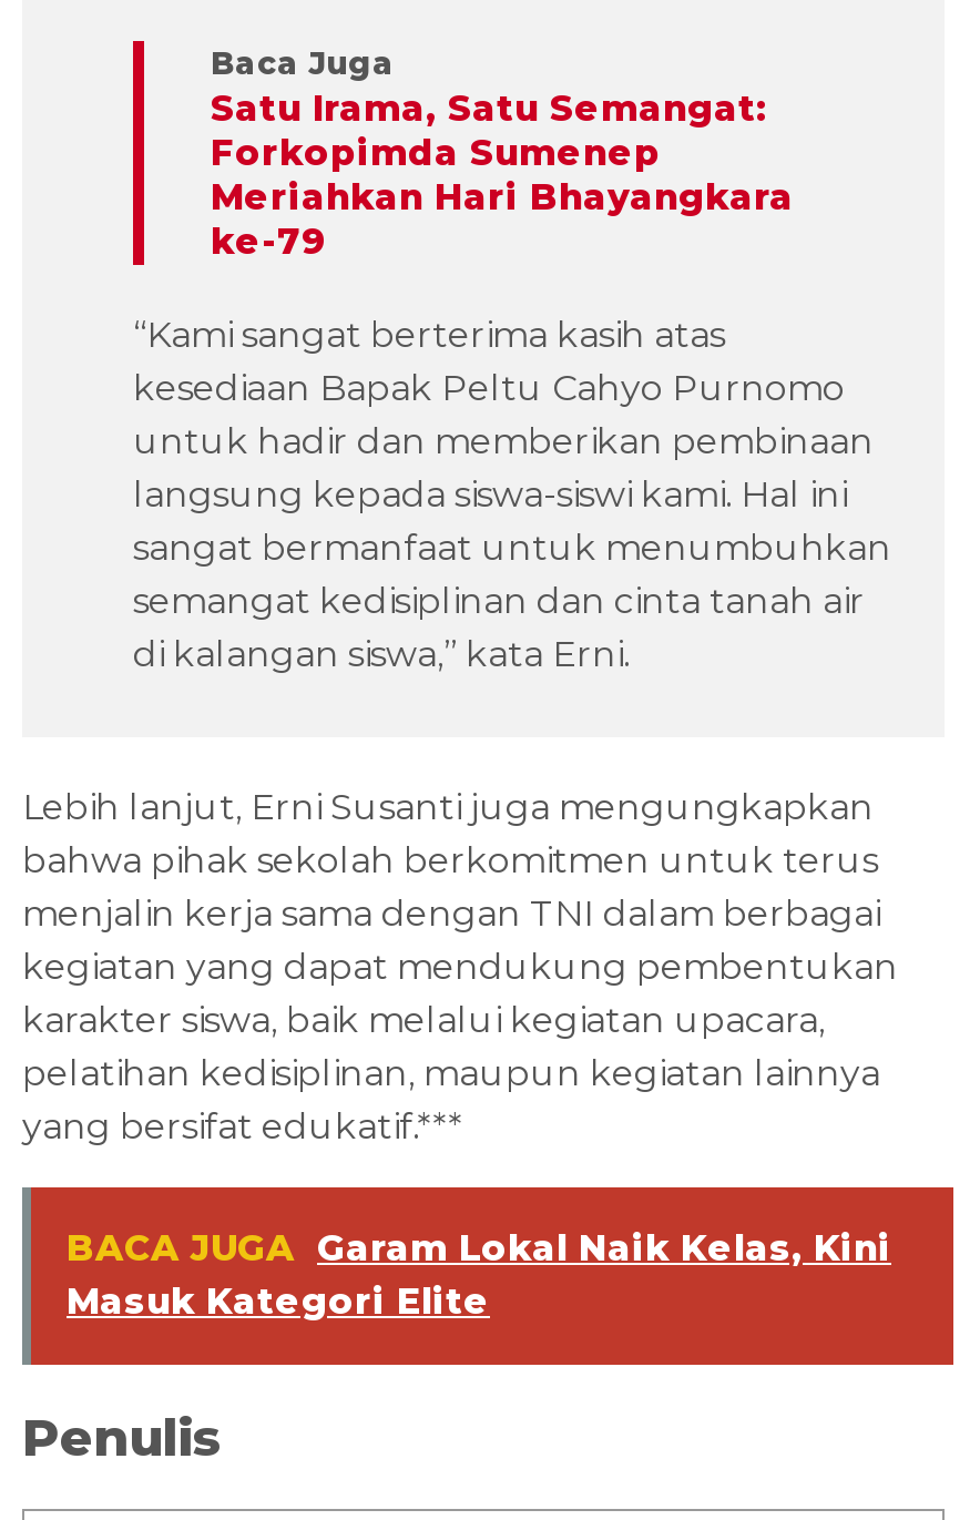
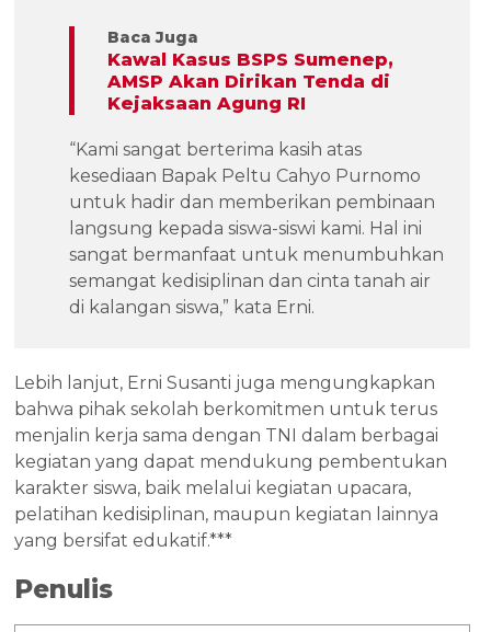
[211,87,794,262] Satu Irama, Satu Semangat: | Forkopimda Sumenep | Meriahkan Hari Bhayangkara | ke-79 -> [107,49,393,114] Kawal Kasus BSPS Sumenep, | AMSP Akan Dirikan Tenda di | Kejaksaan Agung RI
[20,1185,956,1367] [image] | BACA JUGA Garam Lokal Naik Kelas, Kini | Masuk Kategori Elite -> none

